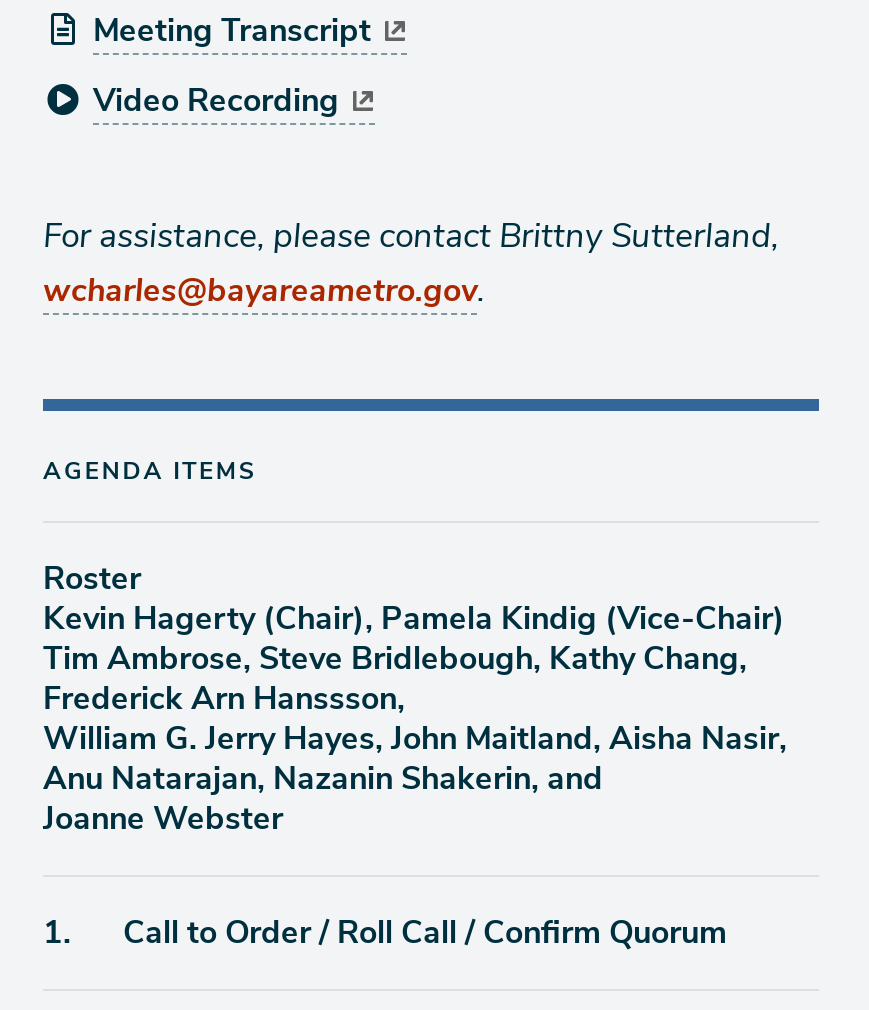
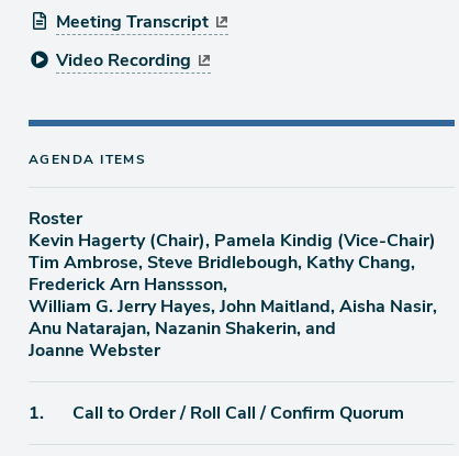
[43,213,779,313] For assistance, please contact Brittny Sutterland, | wcharles@bayareametro.gov. -> none

